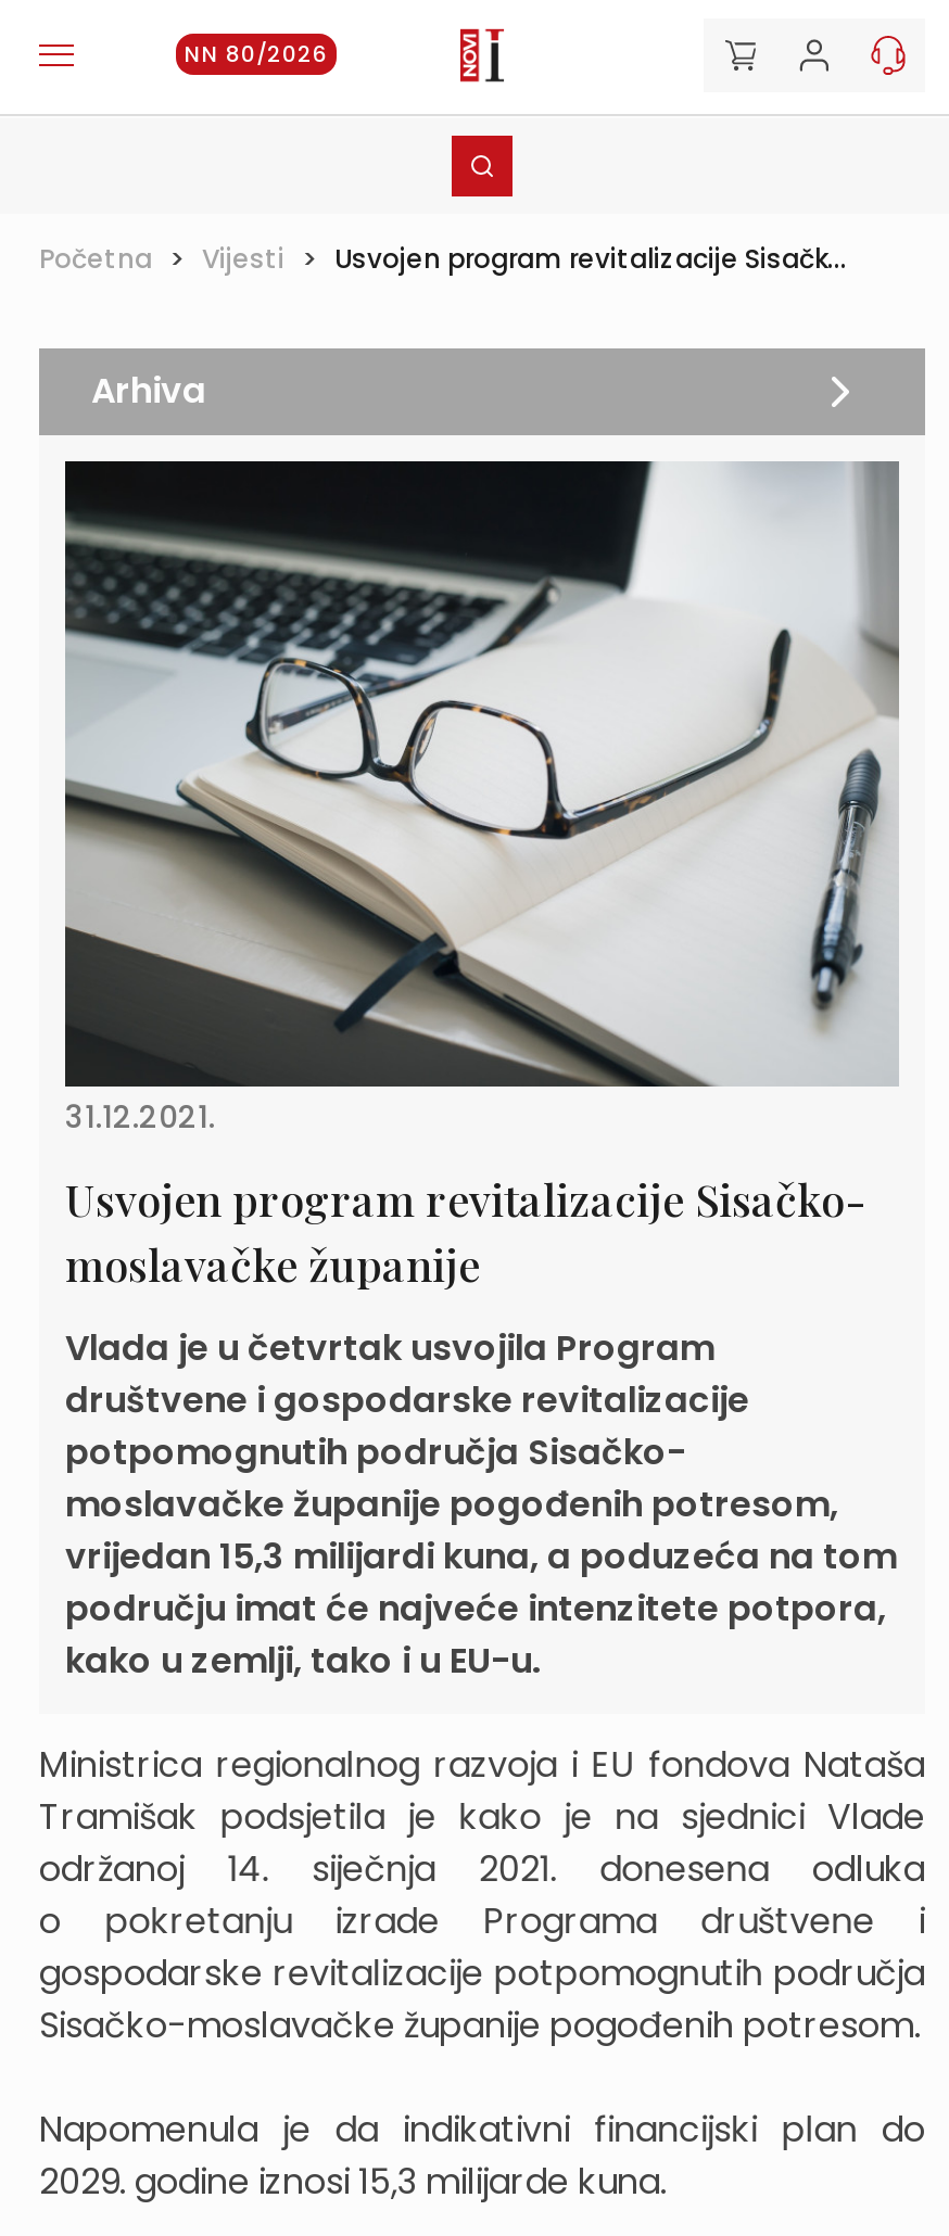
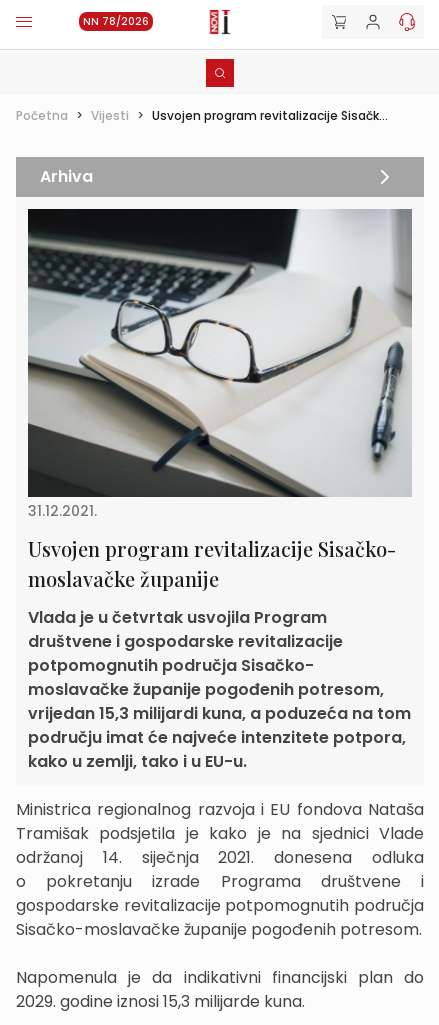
[185,38,328,71] NN 80/2026 -> [83,14,149,29] NN 78/2026

